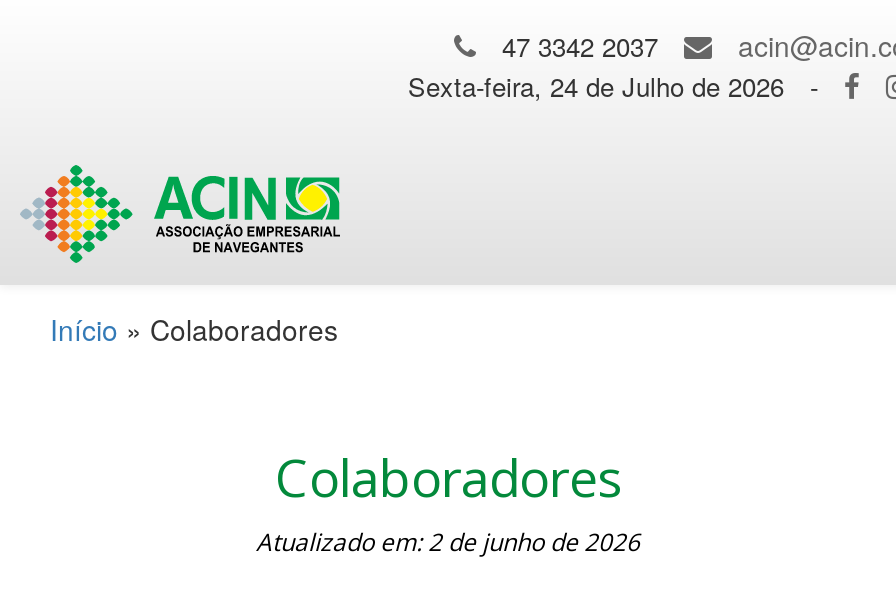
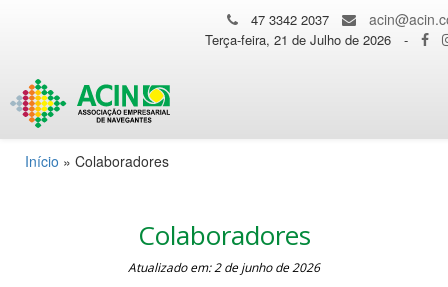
[408,67,784,105] Sexta-feira, 24 de Julho de 2026 -> [205,30,391,49] Terça-feira, 21 de Julho de 2026

